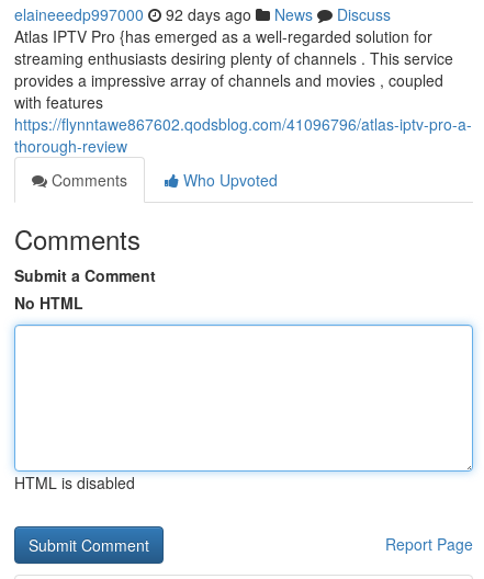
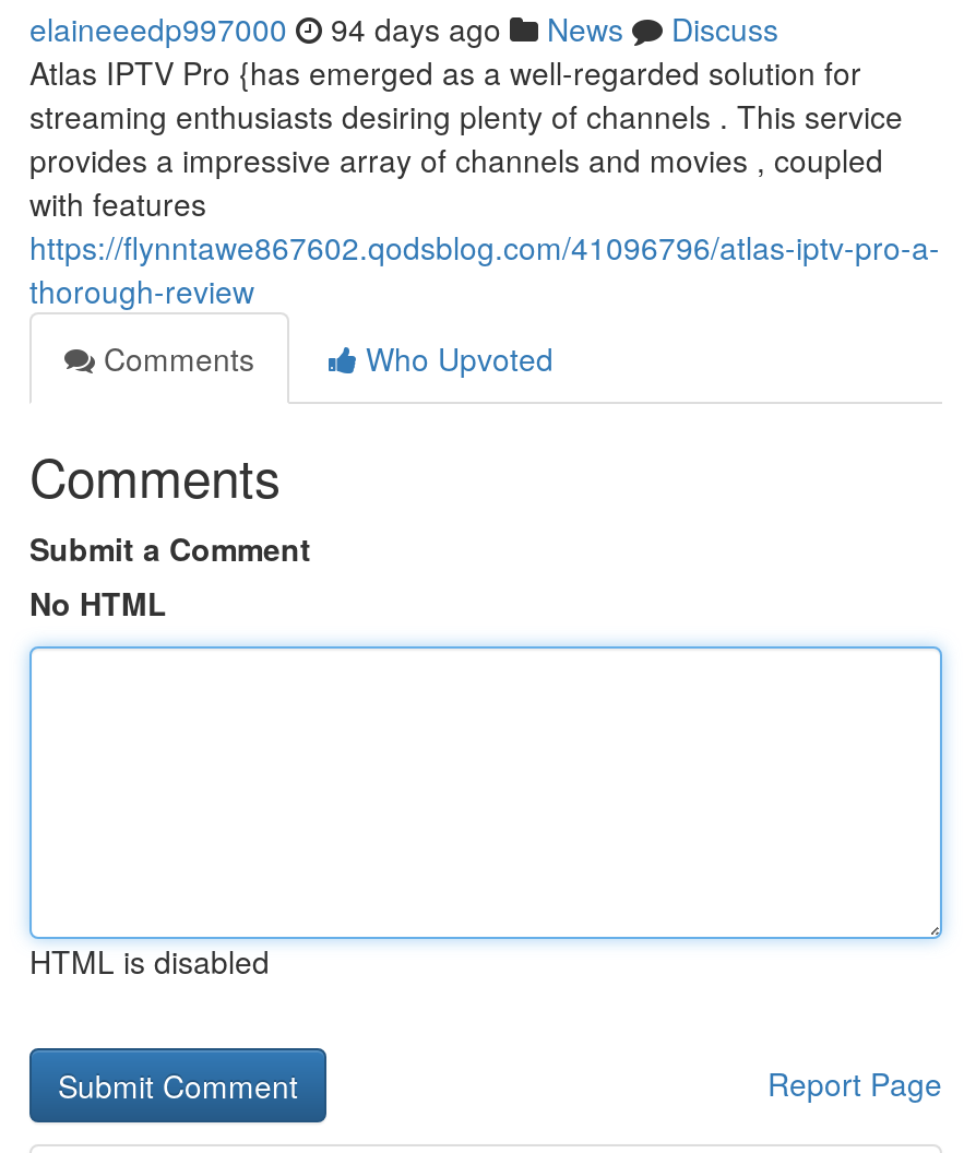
[14,3,391,25] elaineeedp997000 92 days ago News Discuss -> [29,7,778,50] elaineeedp997000 94 days ago News Discuss

